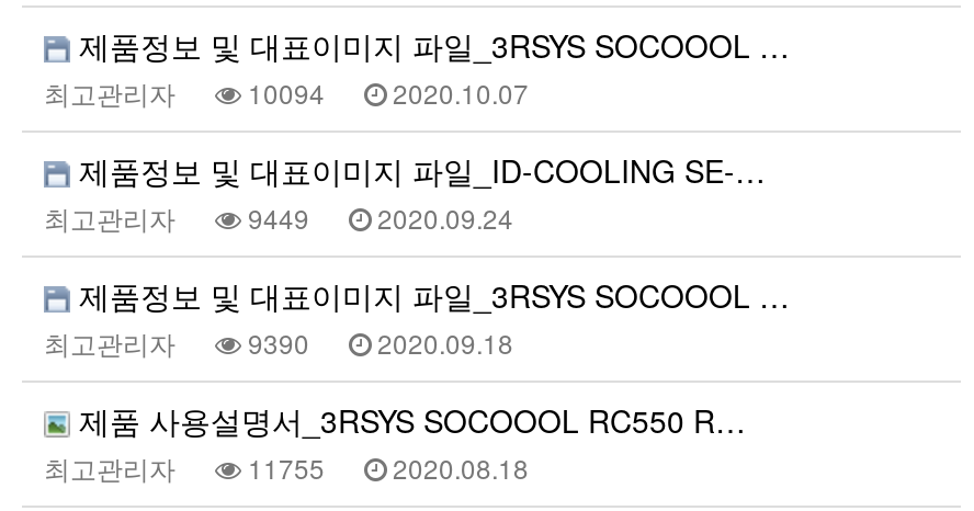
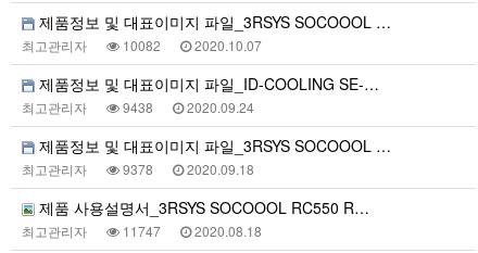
[44,73,529,111] 최고관리자 10094 2020.10.07 -> [22,36,262,54] 최고관리자 10082 2020.10.07
[44,198,513,236] 최고관리자 9449 2020.09.24 -> [22,98,254,116] 최고관리자 9438 2020.09.24
[44,323,513,361] 최고관리자 9390 2020.09.18 -> [22,160,254,178] 최고관리자 9378 2020.09.18
[44,448,529,486] 최고관리자 11755 2020.08.18 -> [22,222,262,240] 최고관리자 11747 2020.08.18

